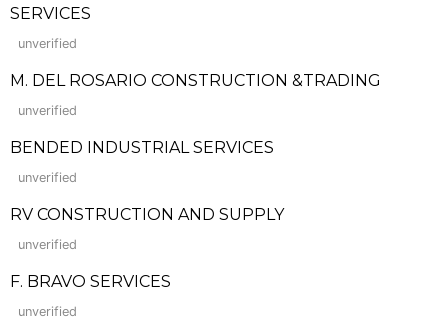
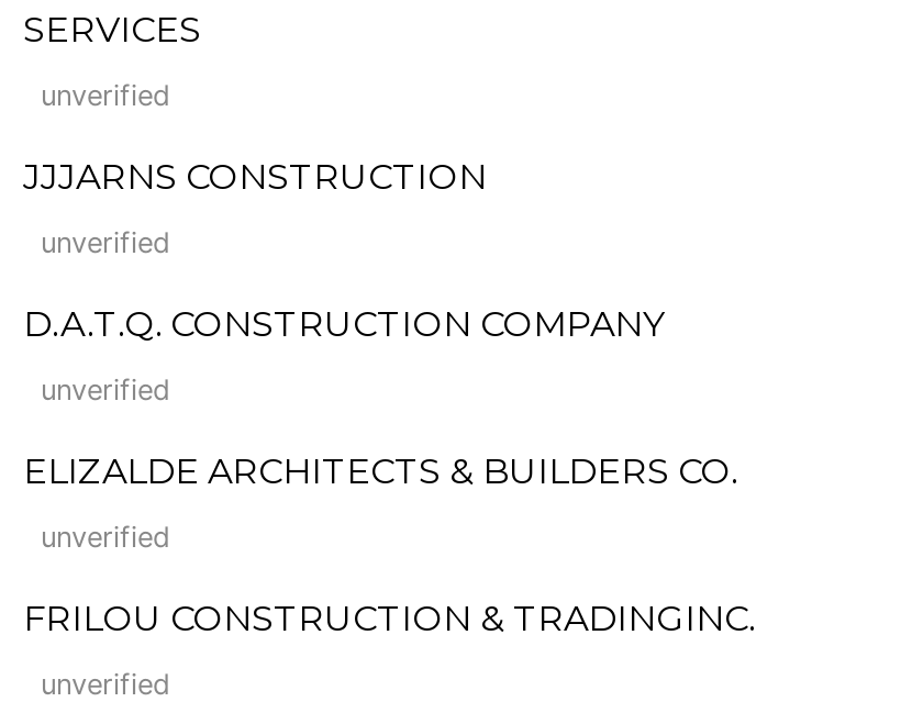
[10,71,381,90] M. DEL ROSARIO CONSTRUCTION &TRADING -> [23,156,487,197] JJJARNS CONSTRUCTION
[10,138,274,157] BENDED INDUSTRIAL SERVICES -> [23,303,665,345] D.A.T.Q. CONSTRUCTION COMPANY
[10,205,284,224] RV CONSTRUCTION AND SUPPLY -> [23,450,737,492] ELIZALDE ARCHITECTS & BUILDERS CO.
[10,272,171,291] F. BRAVO SERVICES -> [23,597,755,639] FRILOU CONSTRUCTION & TRADINGINC.

